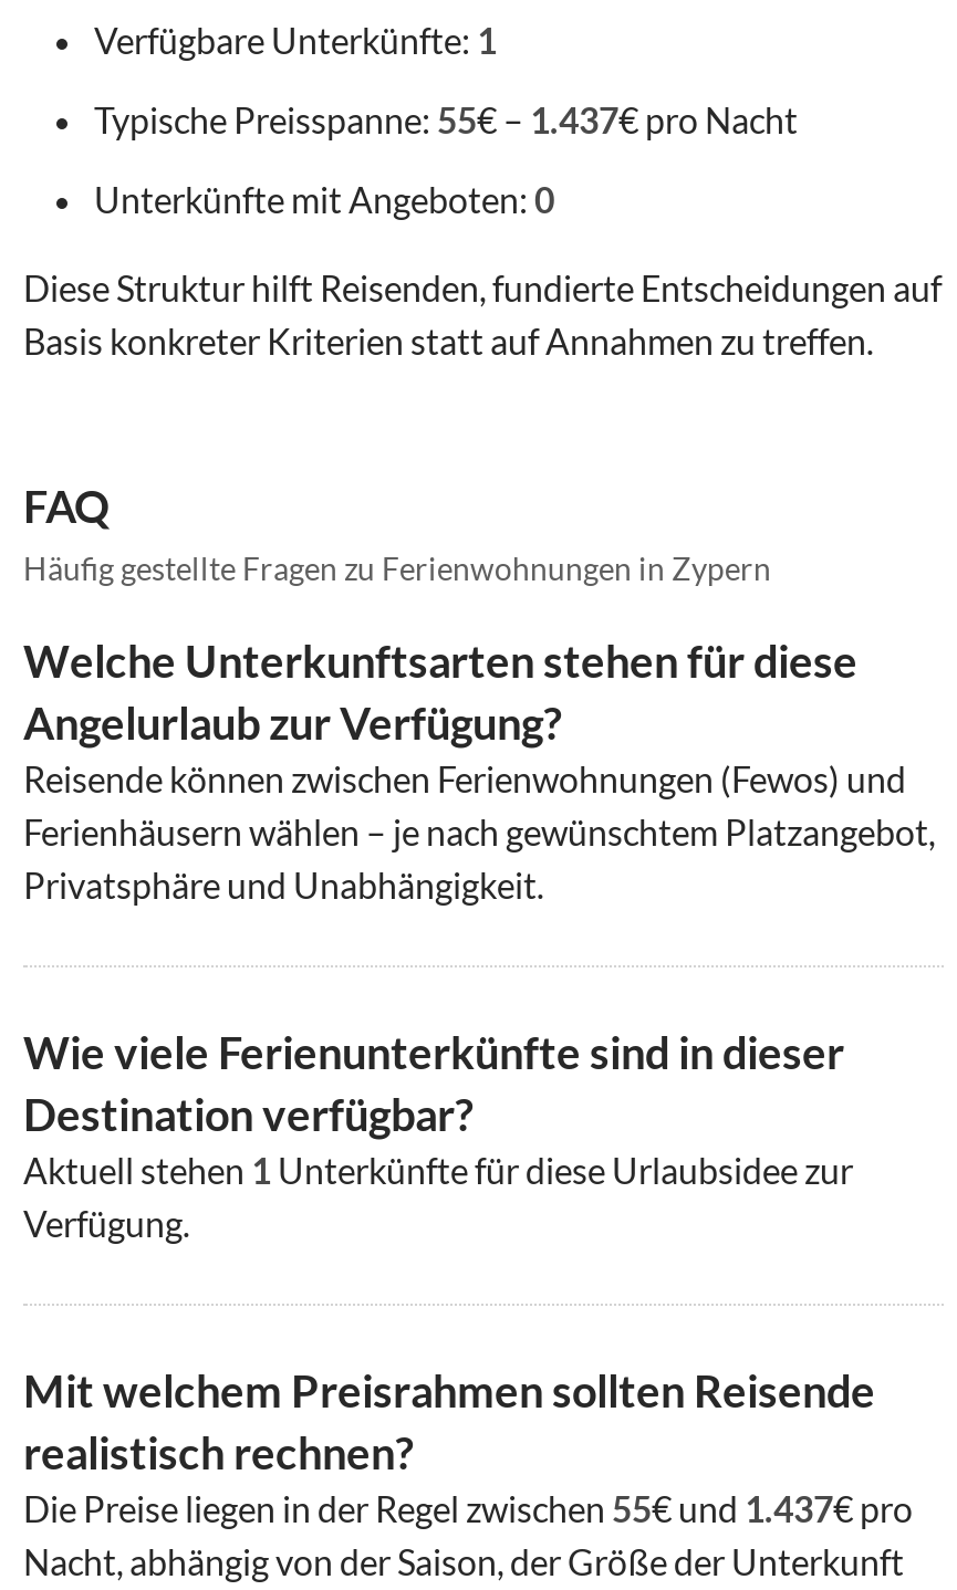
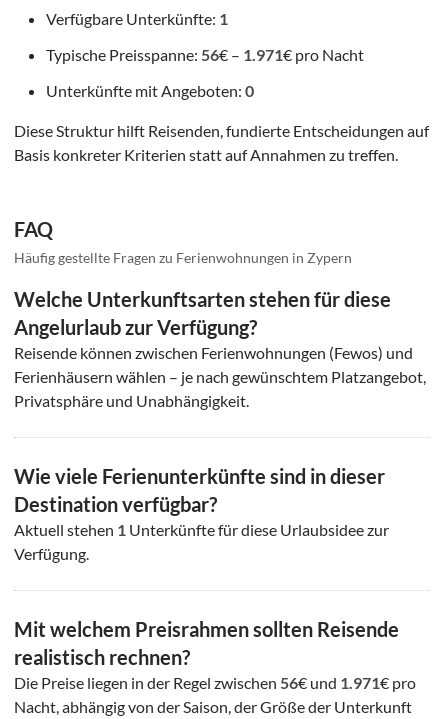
[94,100,798,142] Typische Preisspanne: 55€ – 1.437€ pro Nacht -> [46,45,364,64] Typische Preisspanne: 56€ – 1.971€ pro Nacht
[23,1488,913,1530] Die Preise liegen in der Regel zwischen 55€ und 1.437€ pro -> [14,673,416,692] Die Preise liegen in der Regel zwischen 56€ und 1.971€ pro

